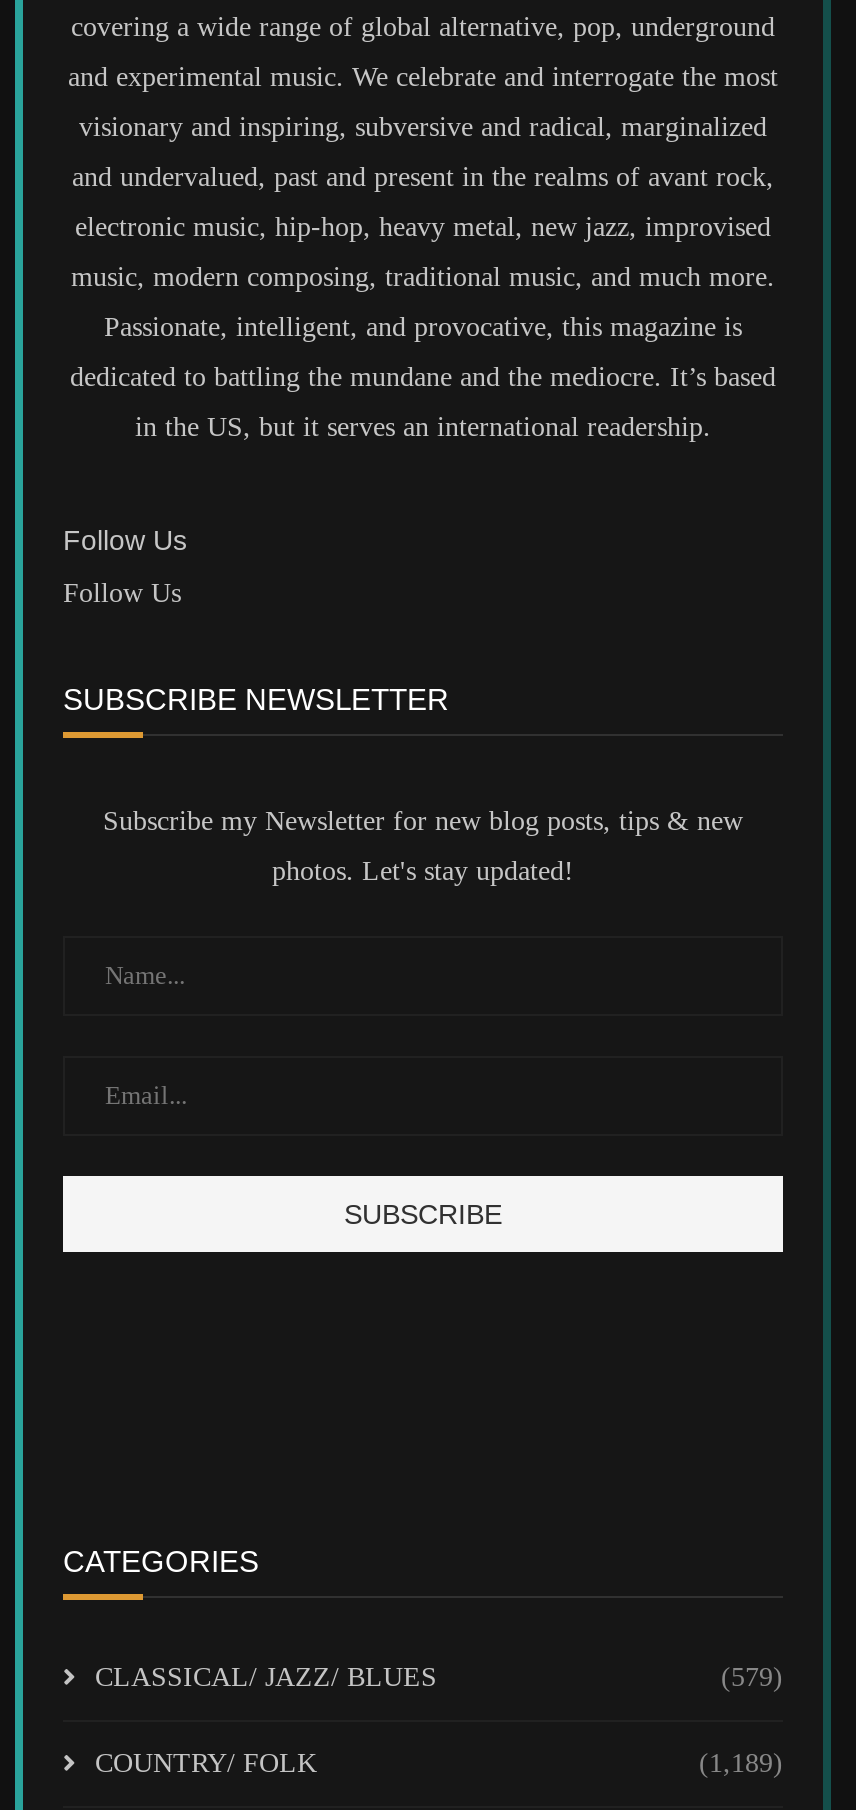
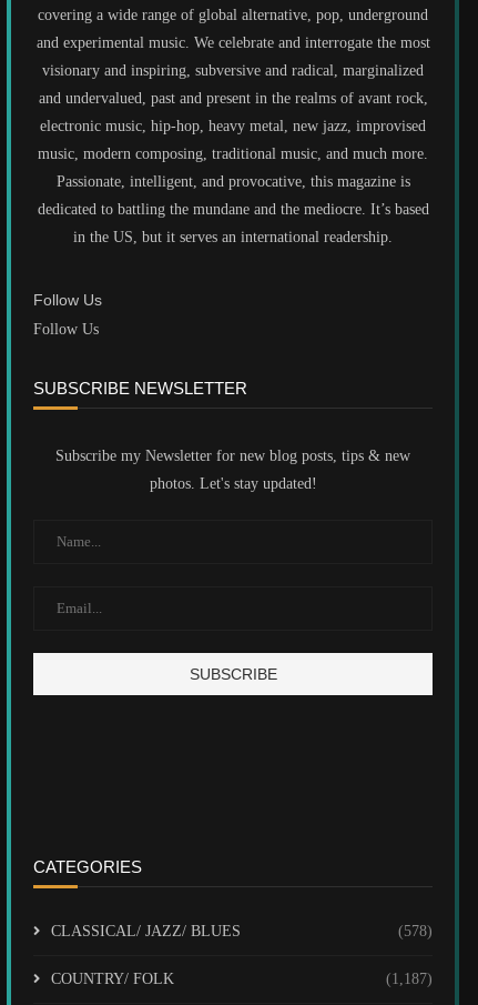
[721,1661,783,1691] (579) -> [398,922,433,939] (578)
[699,1747,783,1777] (1,189) -> [386,970,433,987] (1,187)

